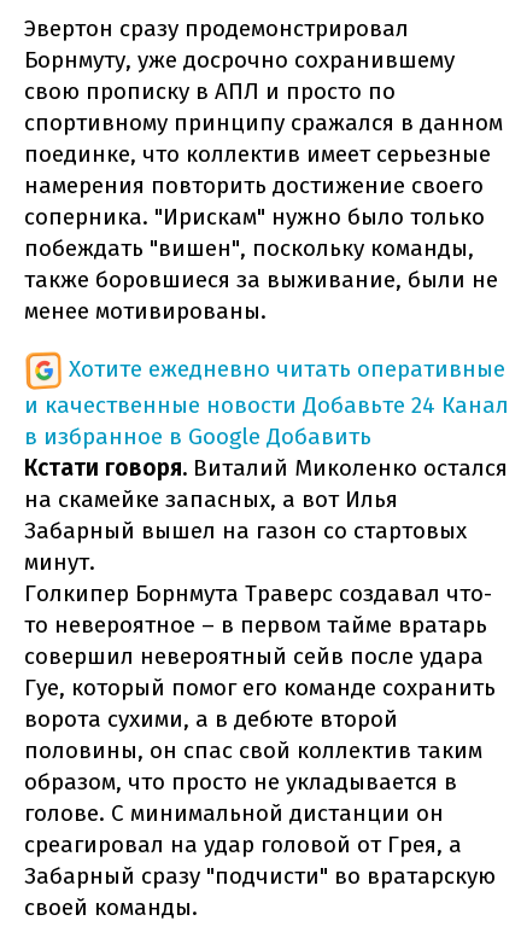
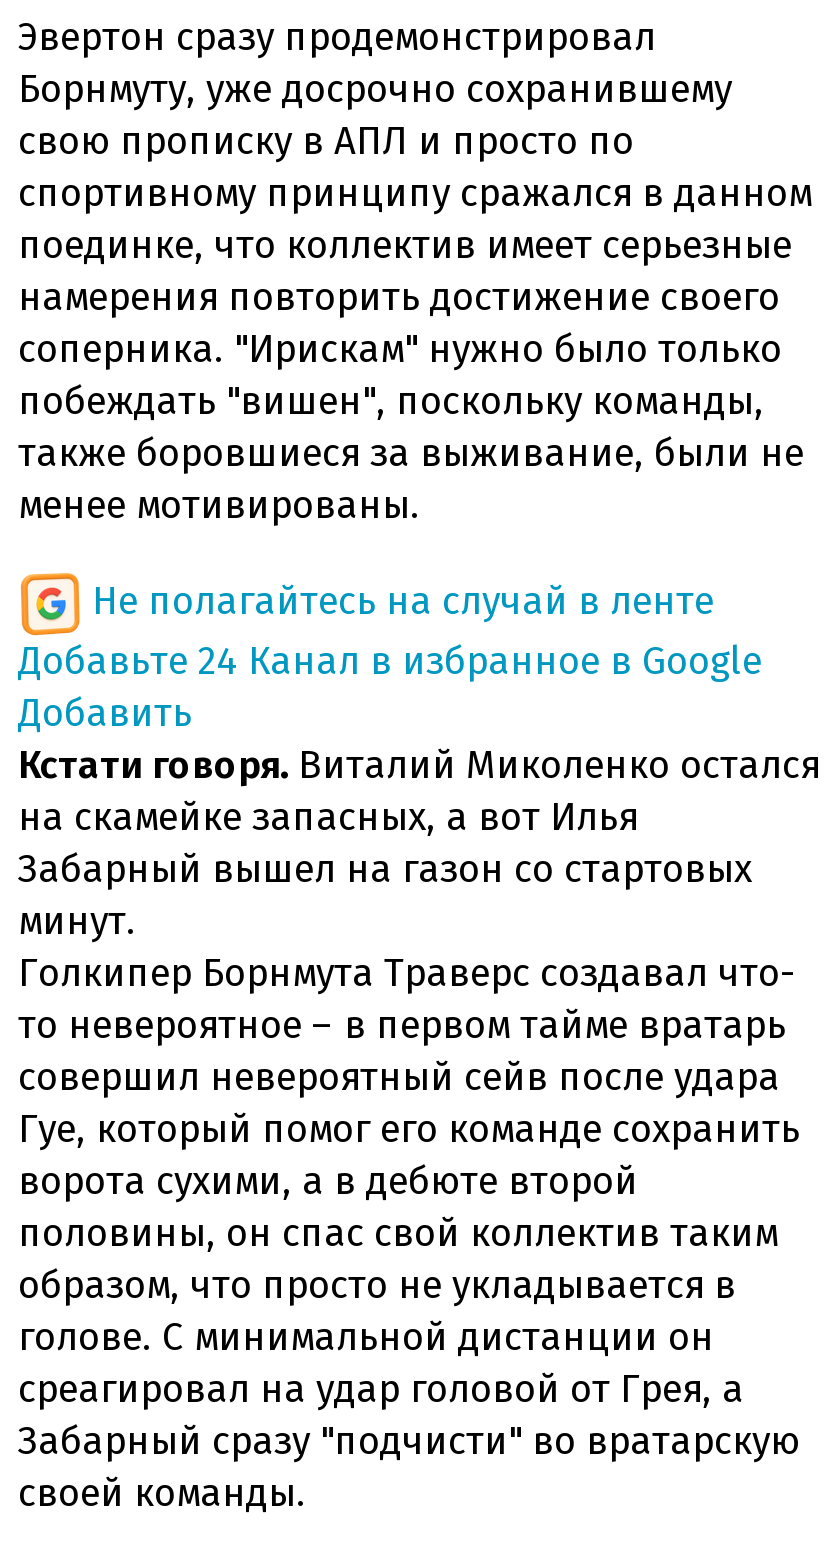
[24,354,509,450] Хотите ежедневно читать оперативные | и качественные новости Добавьте 24 Канал | в избранное в Google Добавить -> [18,577,762,735] Не полагайтесь на случай в ленте | Добавьте 24 Канал в избранное в Google | Добавить

